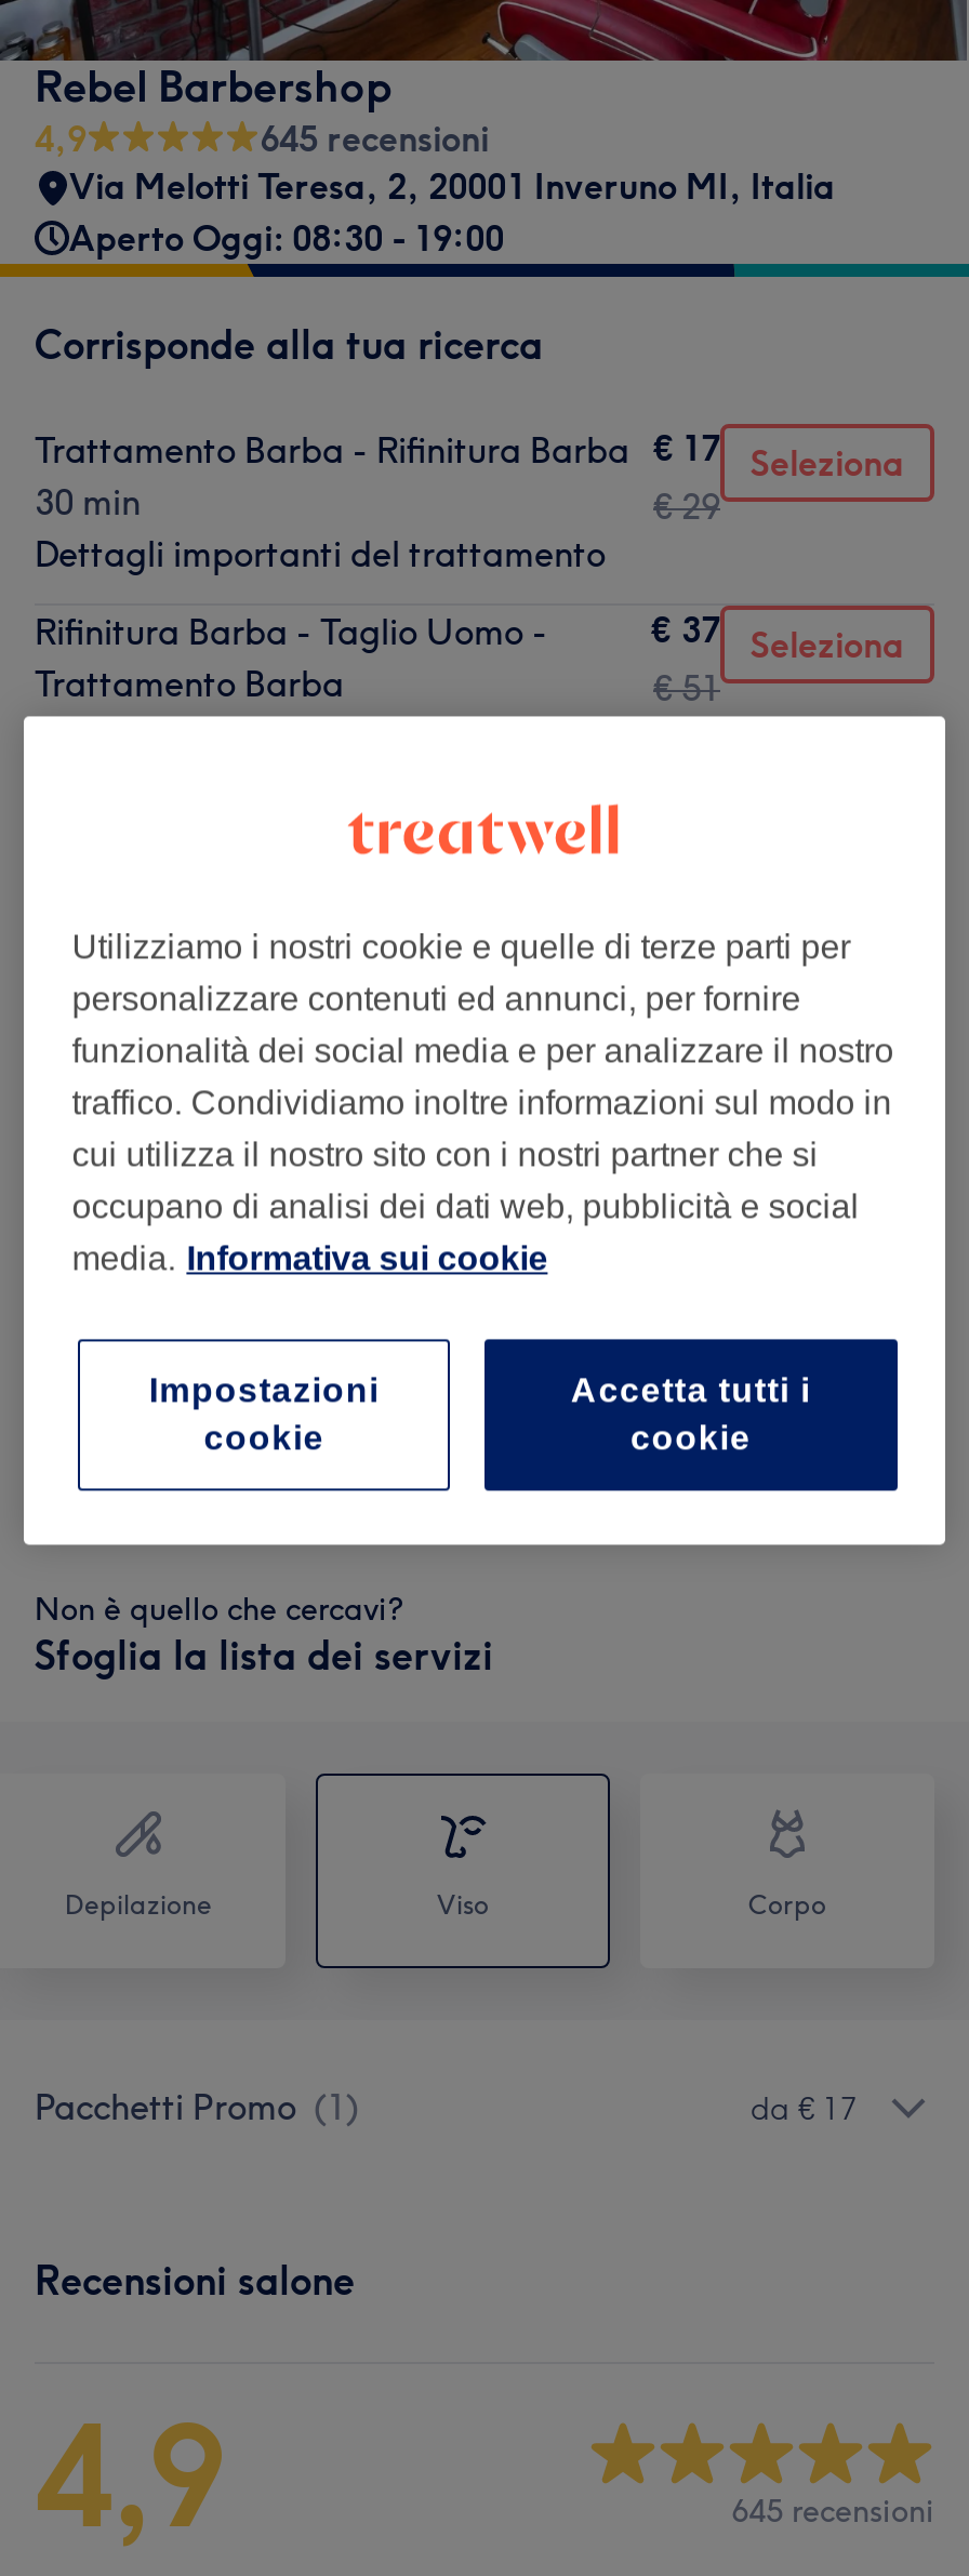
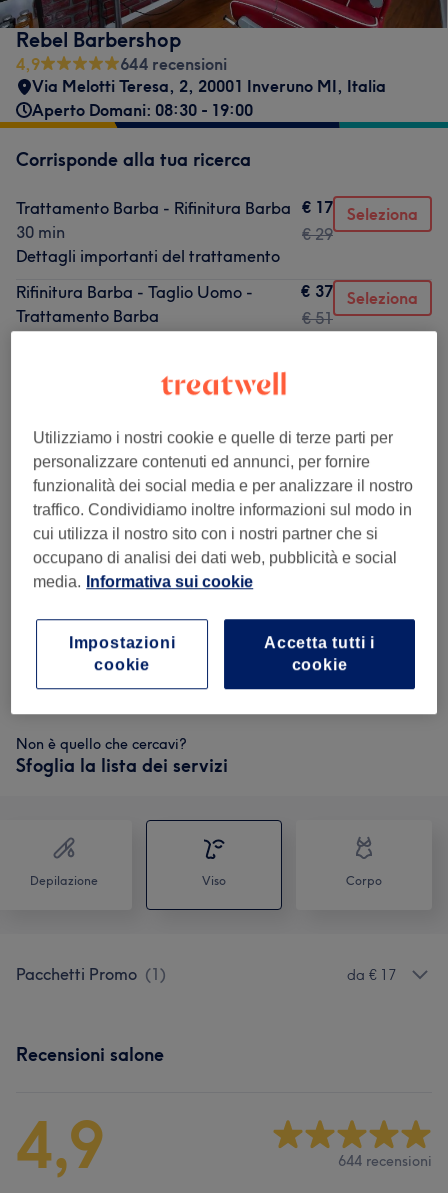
[260,117,489,160] 645 recensioni -> [120,54,227,74] 644 recensioni
[69,216,504,260] Aperto Oggi: 08:30 - 19:00 -> [32,100,253,120] Aperto Domani: 08:30 - 19:00
[731,2491,934,2529] 645 recensioni -> [338,1151,432,1169] 644 recensioni

